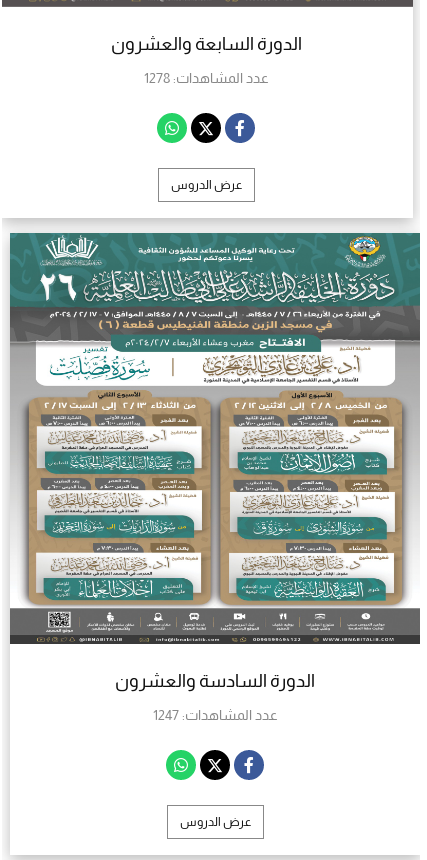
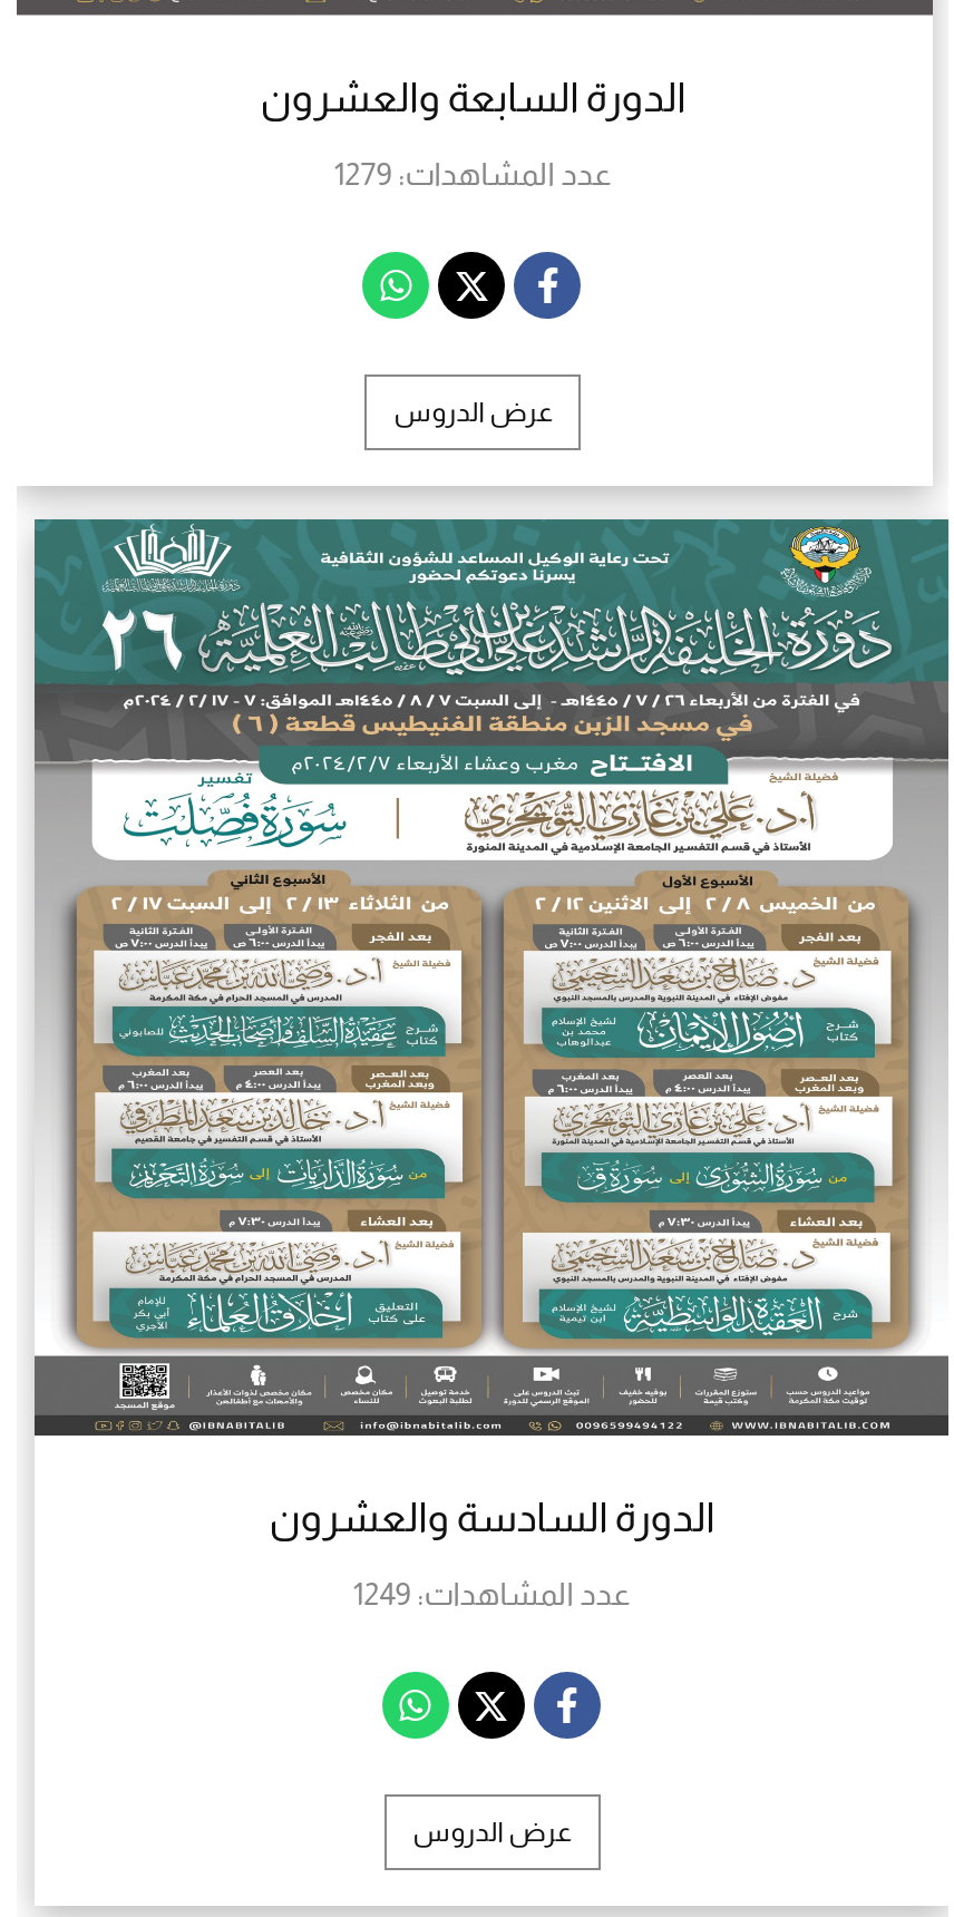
[144,70,269,86] عدد المشاهدات: 1278 -> [334,156,613,191] عدد المشاهدات: 1279
[153,707,278,723] عدد المشاهدات: 1247 -> [353,1576,631,1612] عدد المشاهدات: 1249

